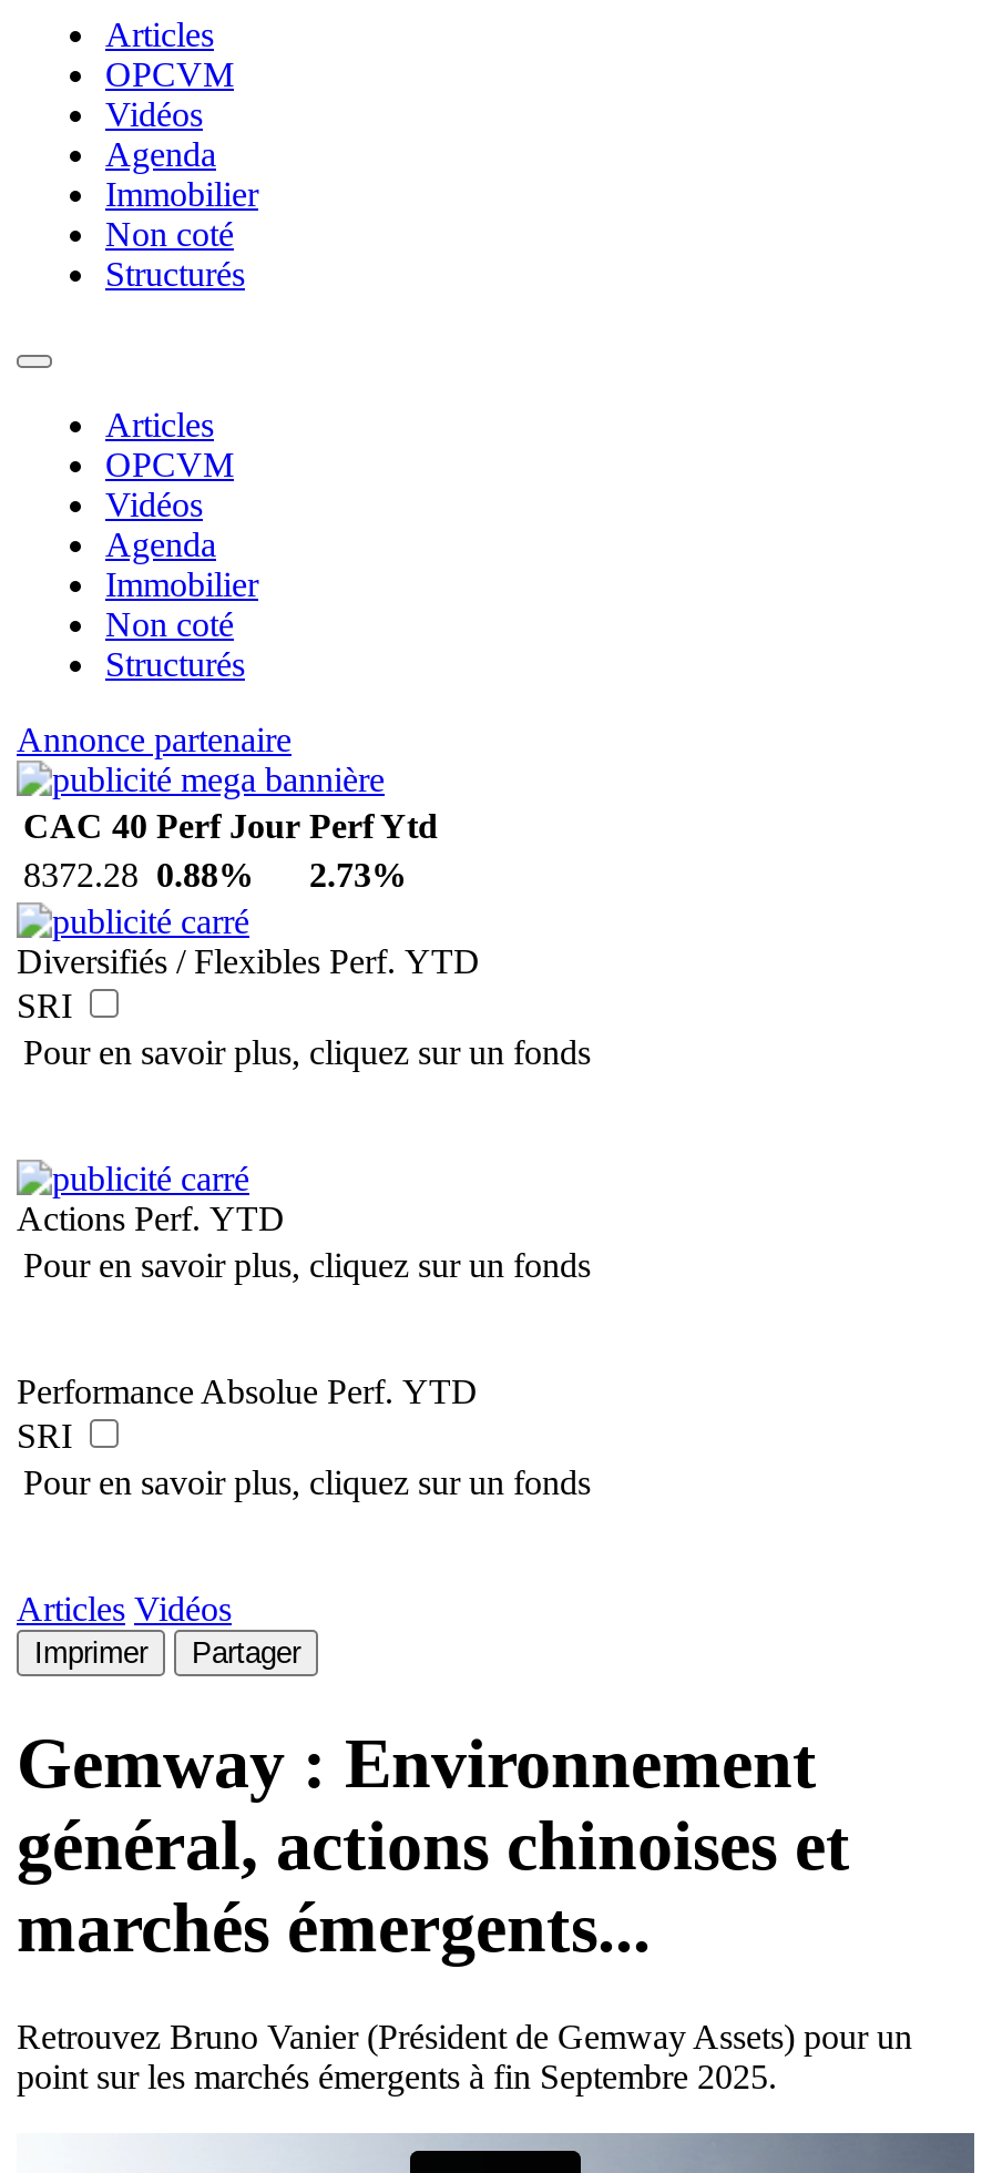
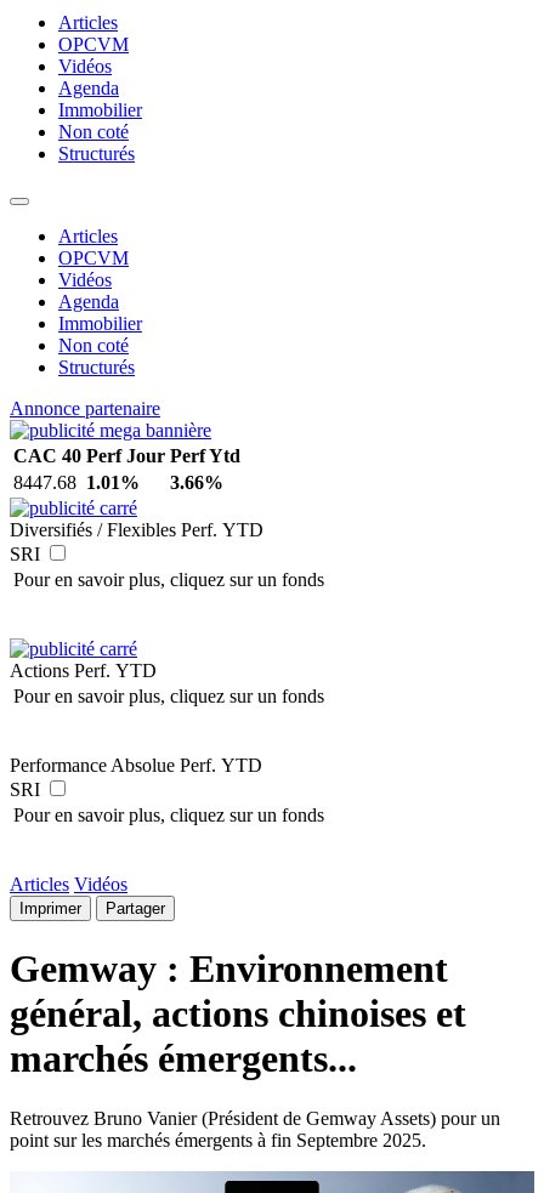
[23,856,254,894] 8372.28 0.88% -> [13,472,140,493] 8447.68 1.01%
[309,856,407,894] 2.73% -> [170,472,223,493] 3.66%

